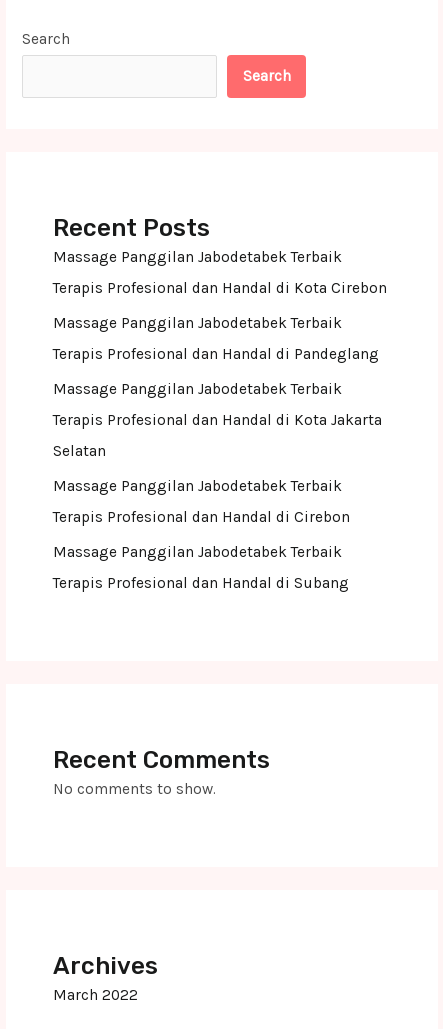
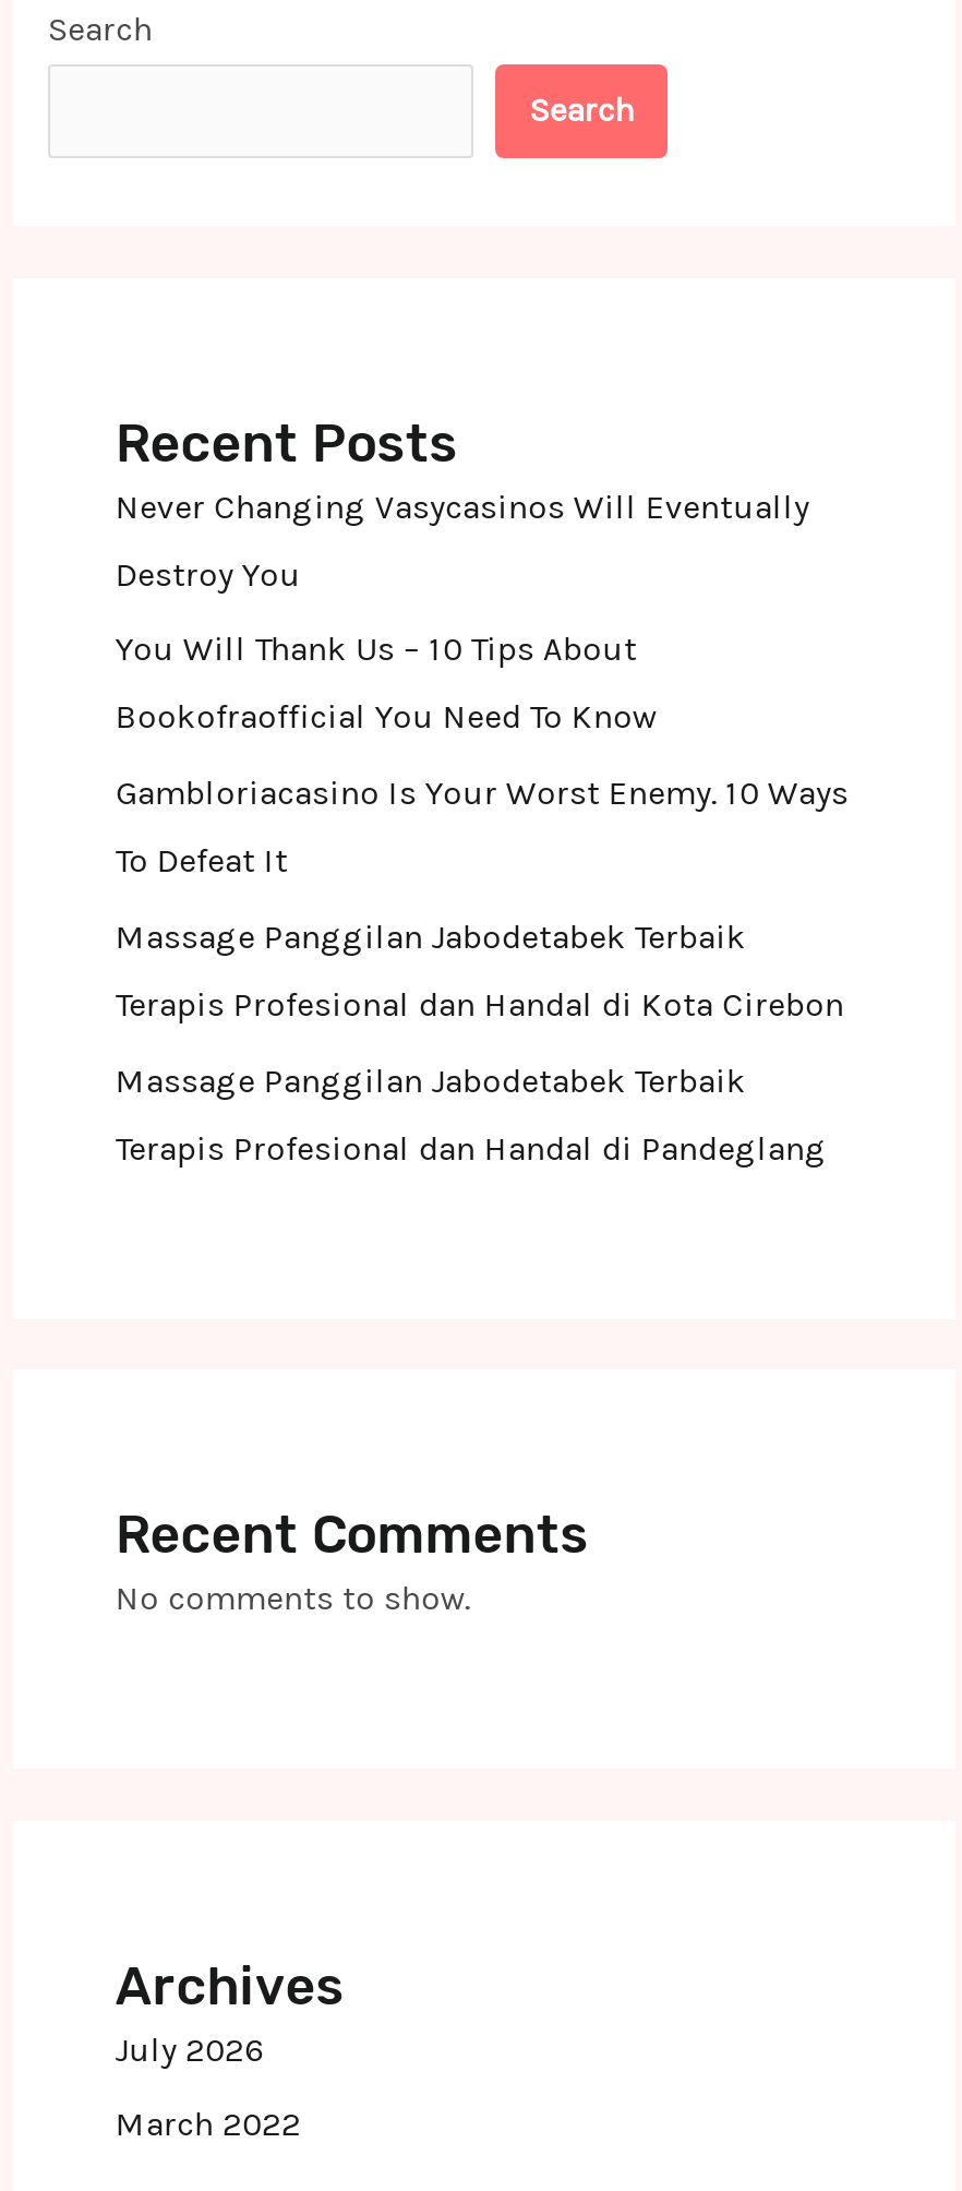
none -> [115,487,848,881] Never Changing Vasycasinos Will Eventually | Destroy You | You Will Thank Us – 10 Tips About | Bookofraofficial You Need To Know | Gambloriacasino Is Your Worst Enemy. 10 Ways | To Defeat It
moved [53,248,387,363] -> [115,918,844,1169]: Massage Panggilan Jabodetabek Terbaik | Terapis Profesional dan Handal di Kota Cirebon | Massage Panggilan Jabodetabek Terbaik | Terapis Profesional dan Handal di Pandeglang
[53,380,382,592] Massage Panggilan Jabodetabek Terbaik | Terapis Profesional dan Handal di Kota Jakarta | Selatan | Massage Panggilan Jabodetabek Terbaik | Terapis Profesional dan Handal di Cirebon | Massage Panggilan Jabodetabek Terbaik | Terapis Profesional dan Handal di Subang -> none
moved [53,746,270,980] -> [115,1506,589,2017]: Recent Comments | No comments to show. | Archives
none -> [115,2030,264,2069] July 2026

